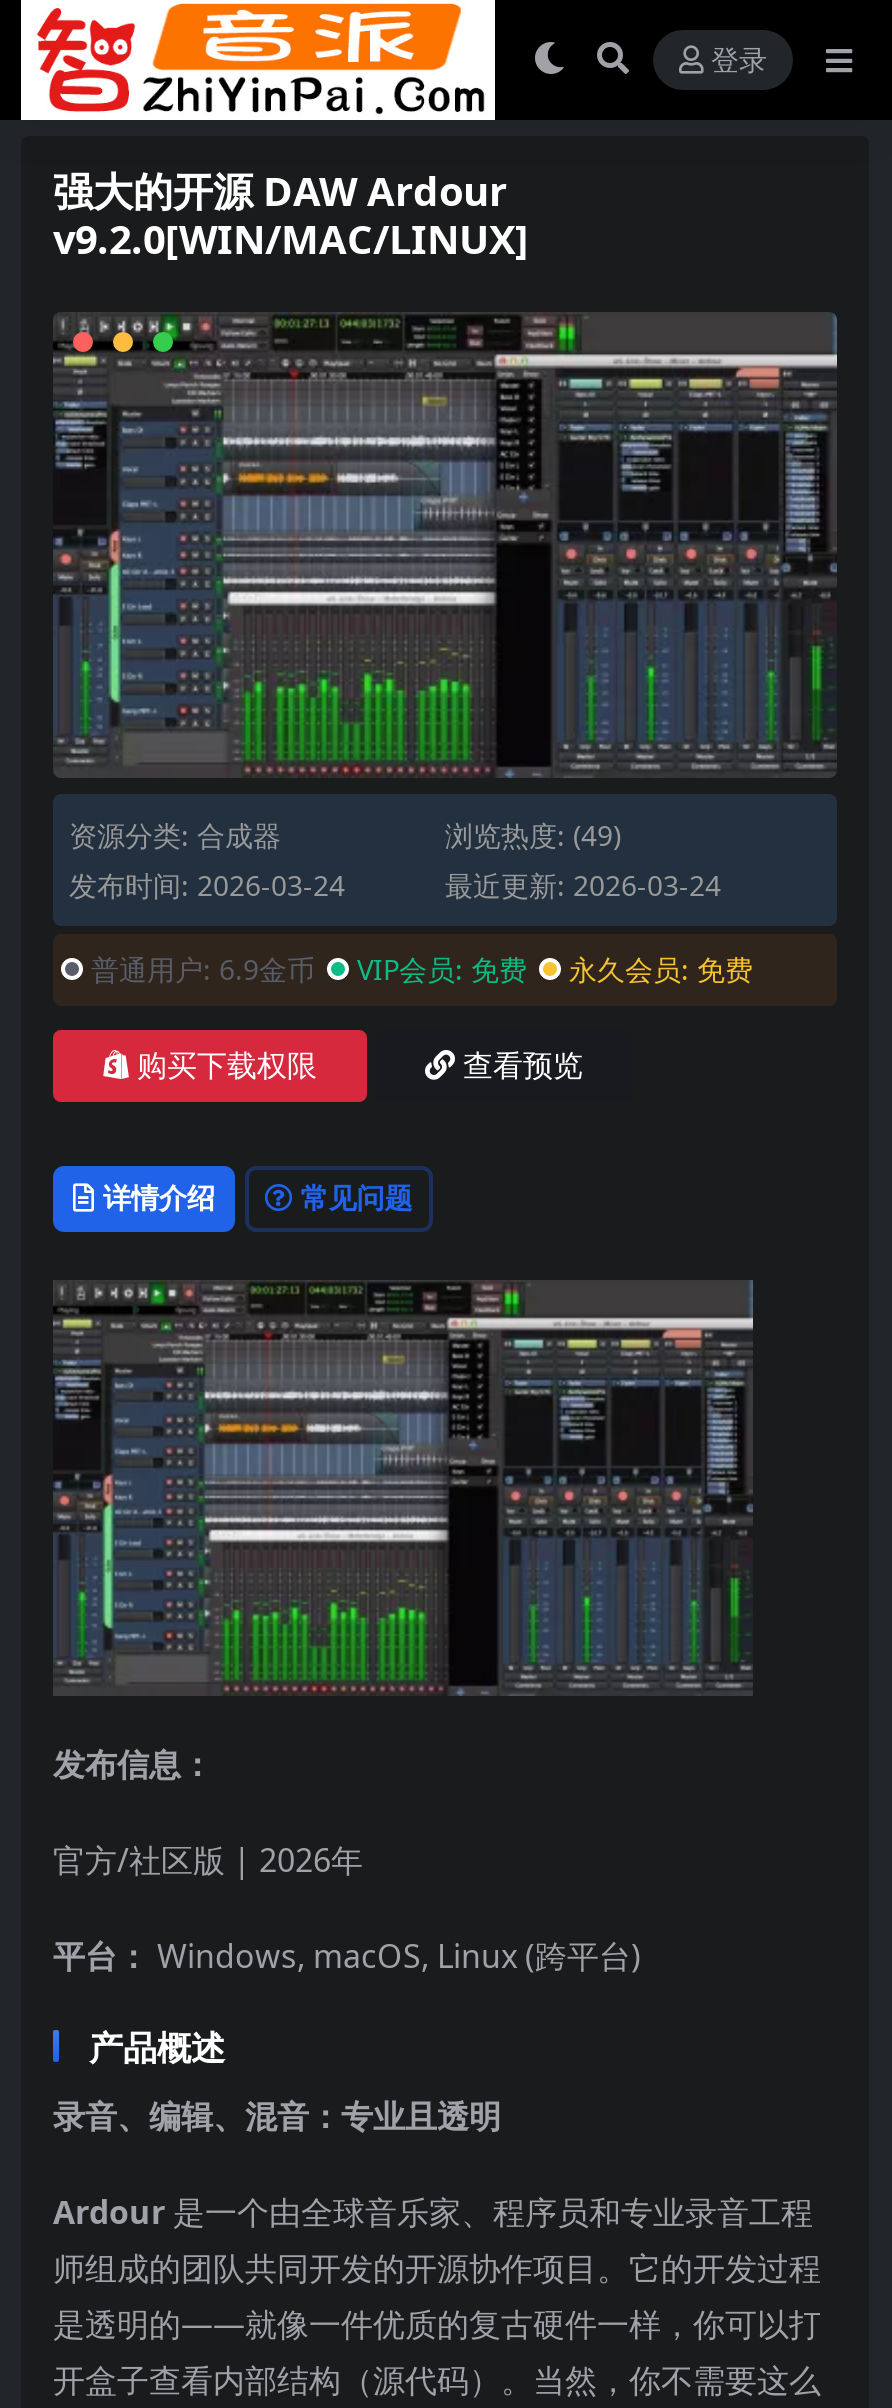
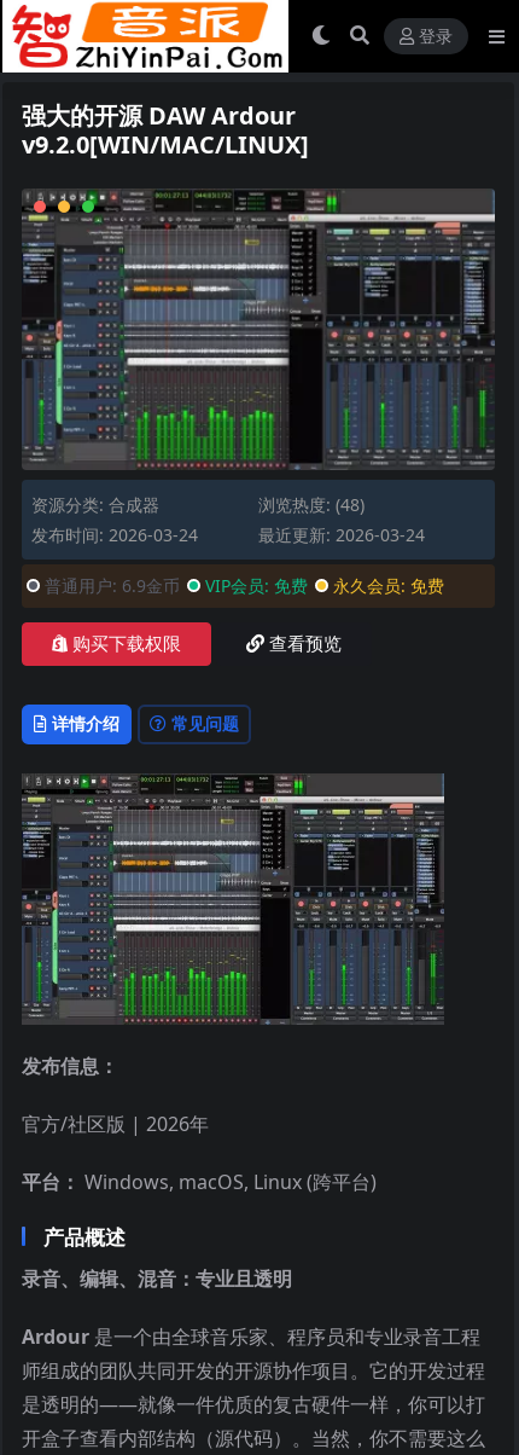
[445,816,621,854] 浏览热度: (49) -> [258,493,365,516] 浏览热度: (48)

